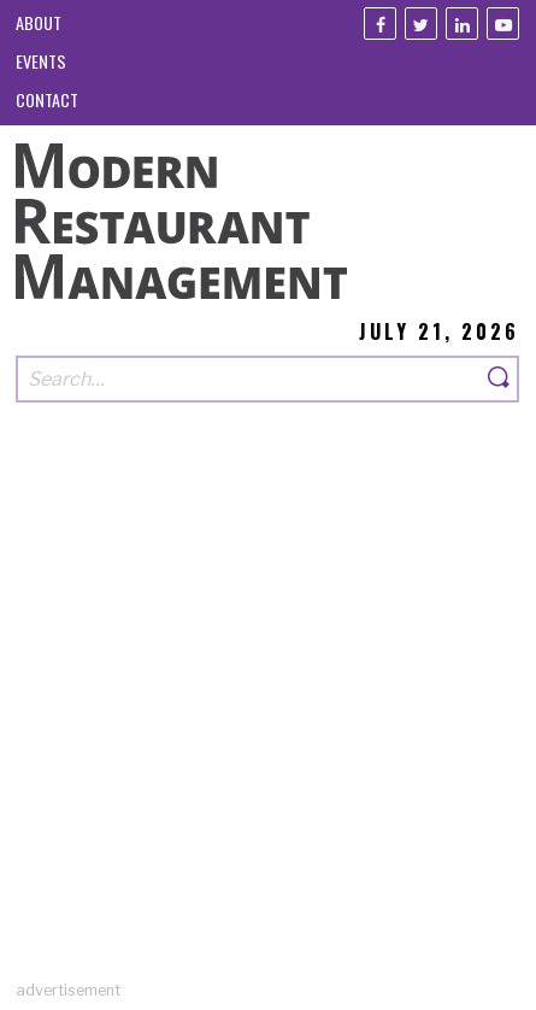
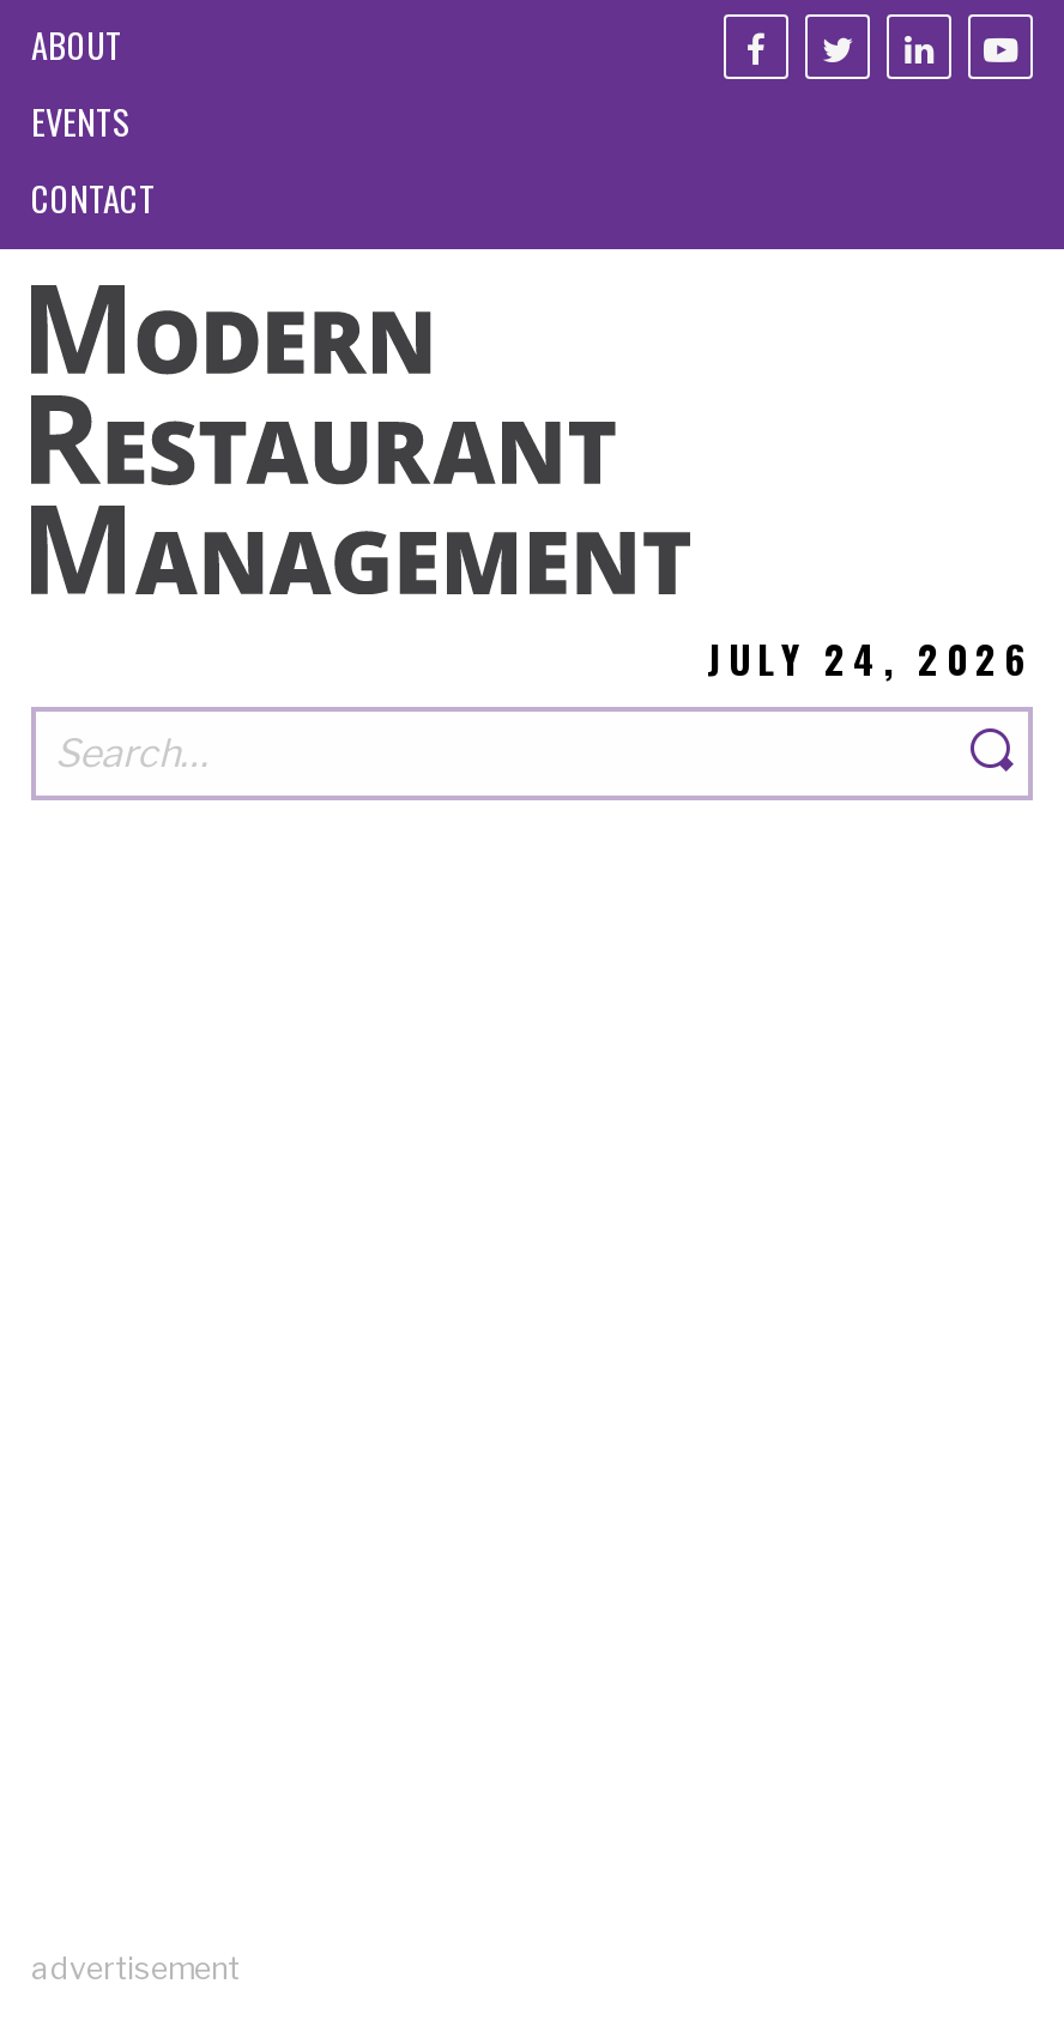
[359,317,519,346] JULY 21, 2026 -> [707,630,1033,687] JULY 24, 2026

